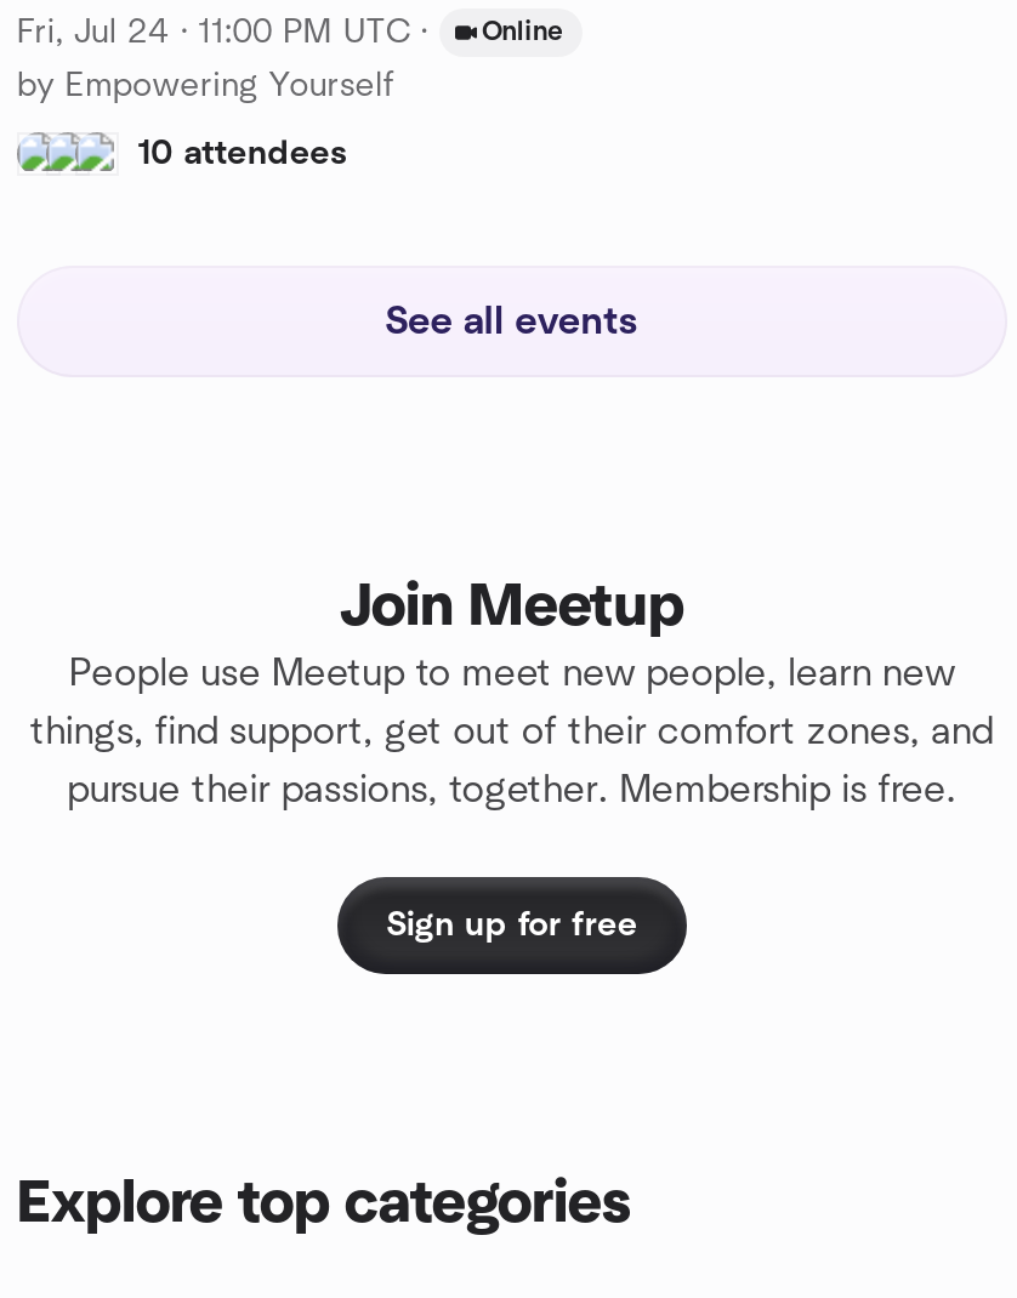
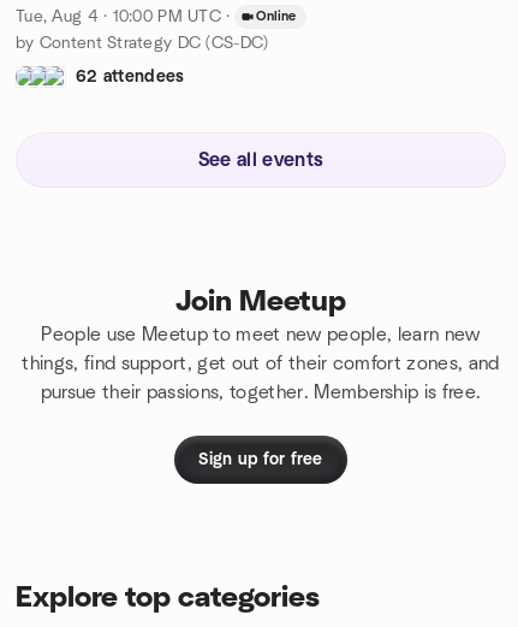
[17,16,563,50] Fri, Jul 24 · 11:00 PM UTC · Online -> [16,8,296,25] Tue, Aug 4 · 10:00 PM UTC · Online
[17,69,396,103] by Empowering Yourself -> [16,35,268,52] by Content Strategy DC (CS-DC)
[138,137,348,171] 10 attendees -> [76,69,184,85] 62 attendees

